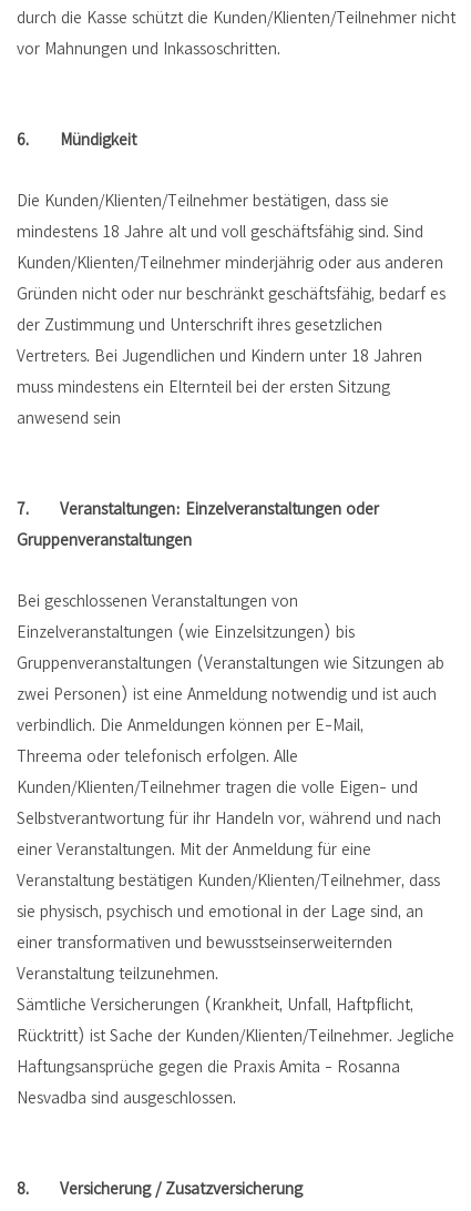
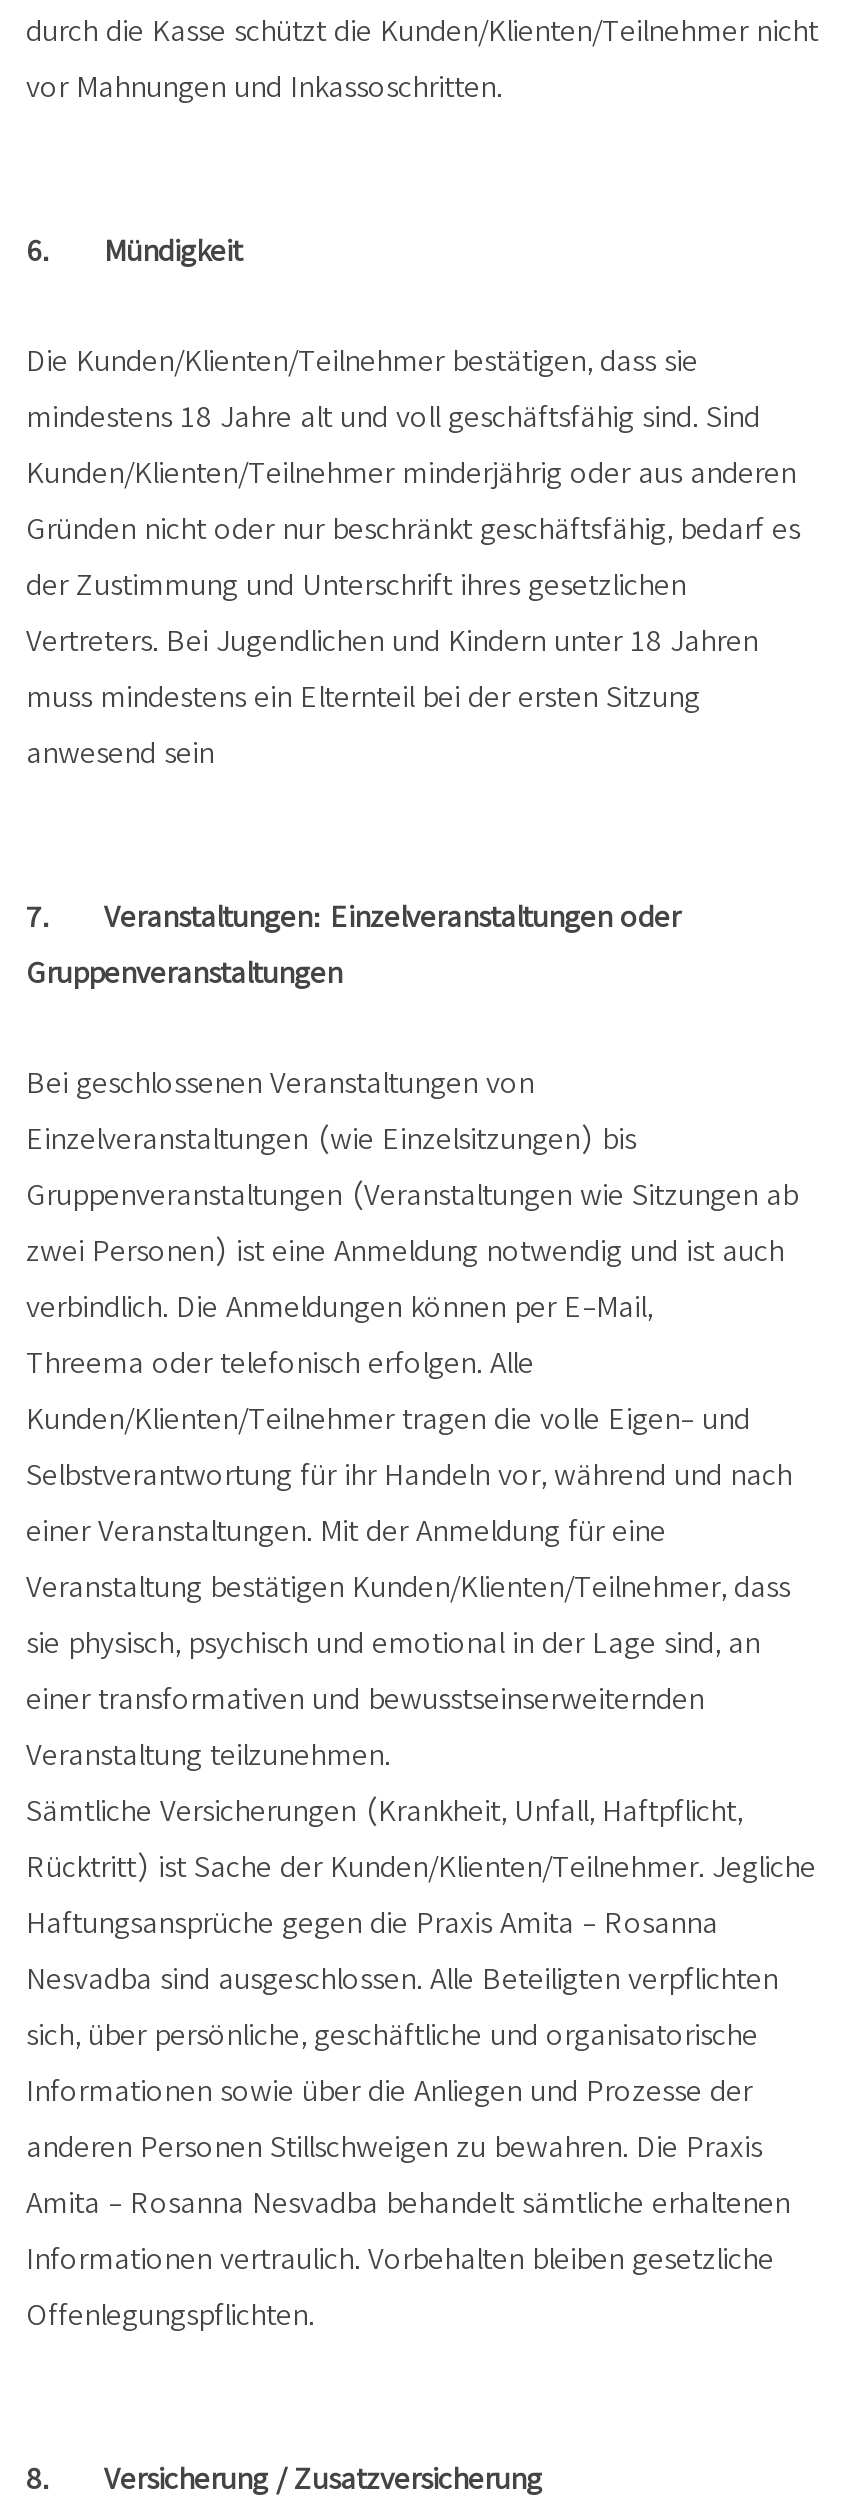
[17,1087,236,1108] Nesvadba sind ausgeschlossen. -> [26,1959,790,2333] Nesvadba sind ausgeschlossen. Alle Beteiligten verpflichten | sich, über persönliche, geschäftliche und organisatorische | Informationen sowie über die Anliegen und Prozesse der | anderen Personen Stillschweigen zu bewahren. Die Praxis | Amita - Rosanna Nesvadba behandelt sämtliche erhaltenen | Informationen vertraulich. Vorbehalten bleiben gesetzliche | Offenlegungspflichten.

